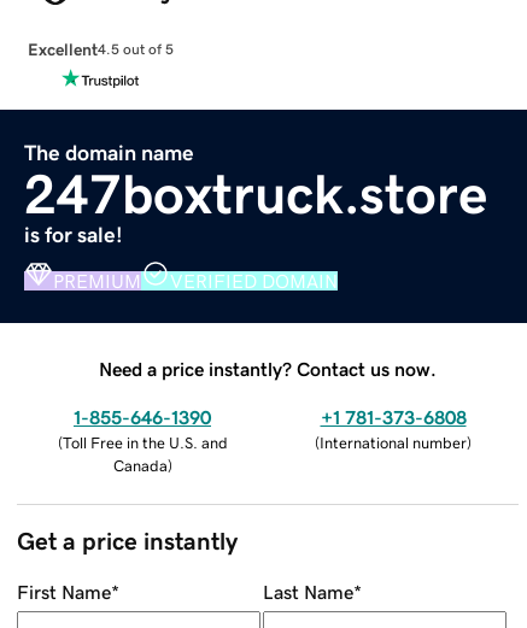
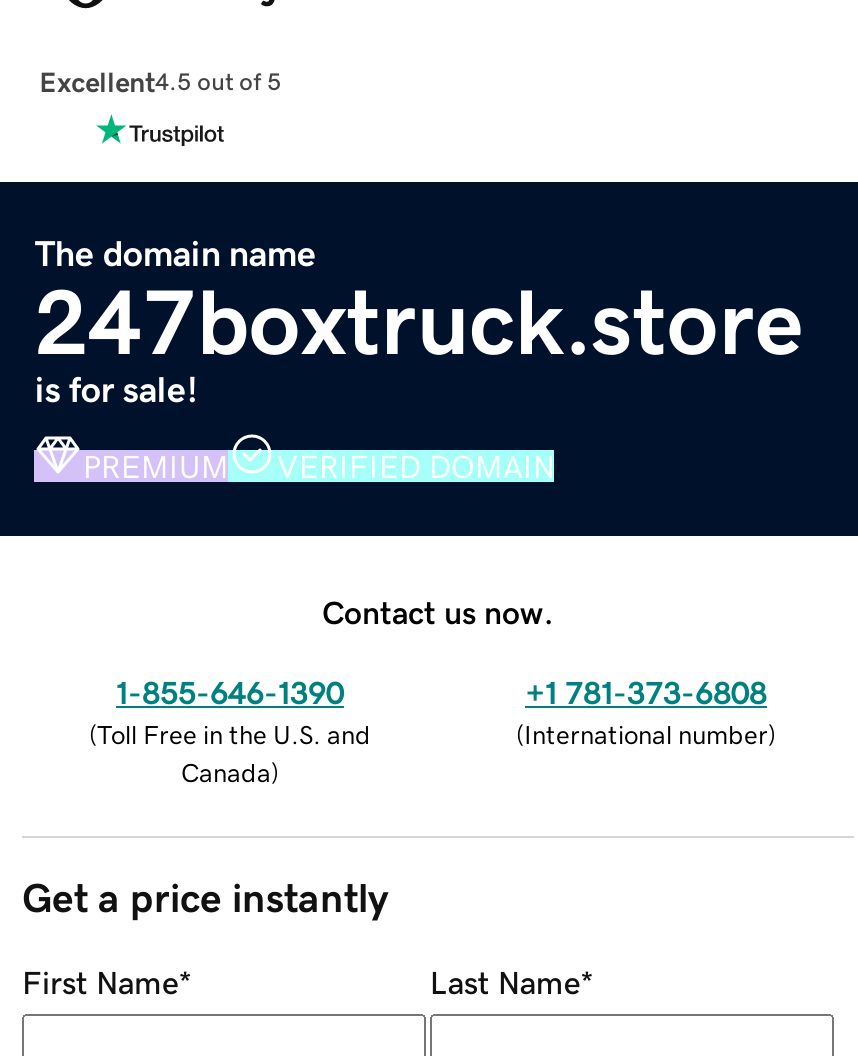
[99,359,437,378] Need a price instantly? Contact us now. -> [322,595,554,627] Contact us now.

